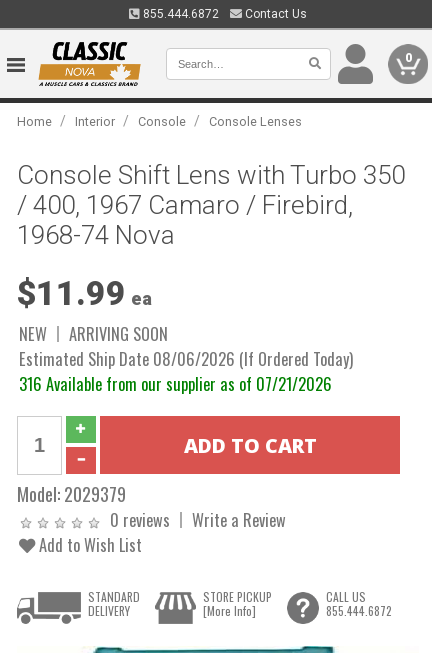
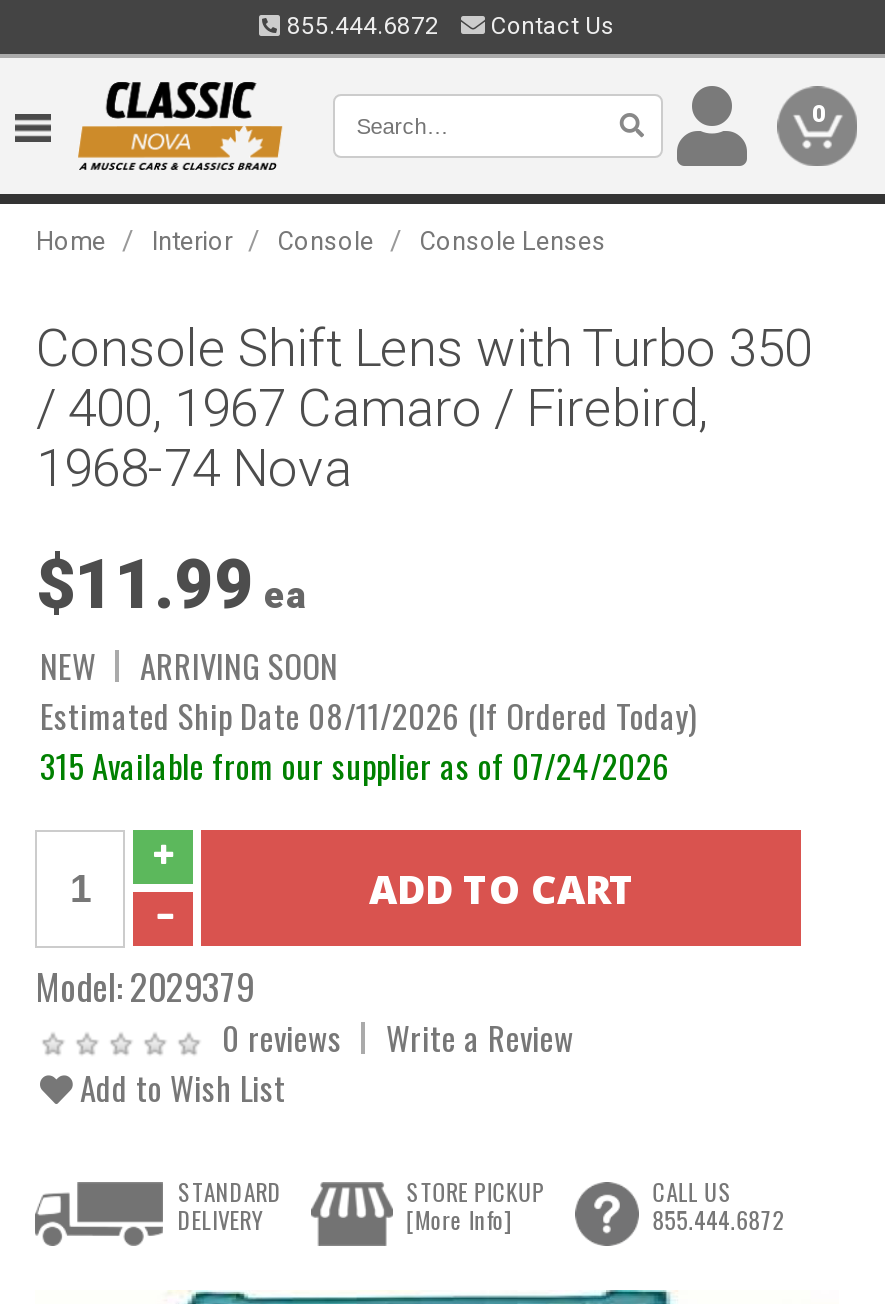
[19,346,353,371] Estimated Ship Date 08/06/2026 (If Ordered Today) -> [40,690,696,740] Estimated Ship Date 08/11/2026 (If Ordered Today)
[19,371,332,396] 316 Available from our supplier as of 07/21/2026 -> [40,740,670,790] 315 Available from our supplier as of 07/24/2026

